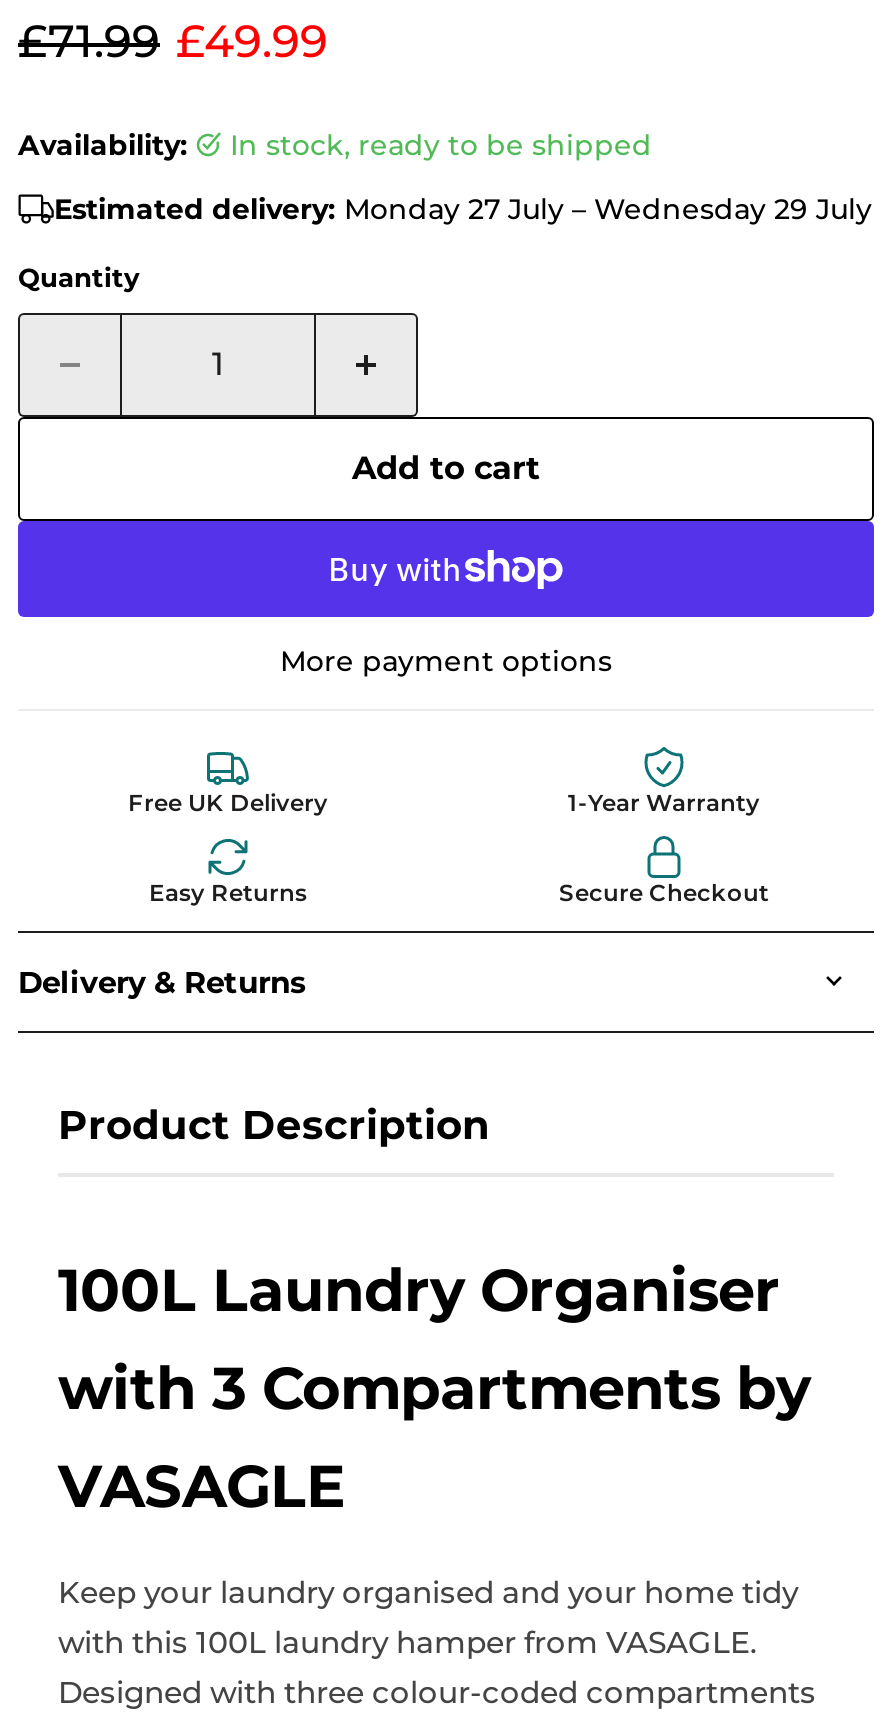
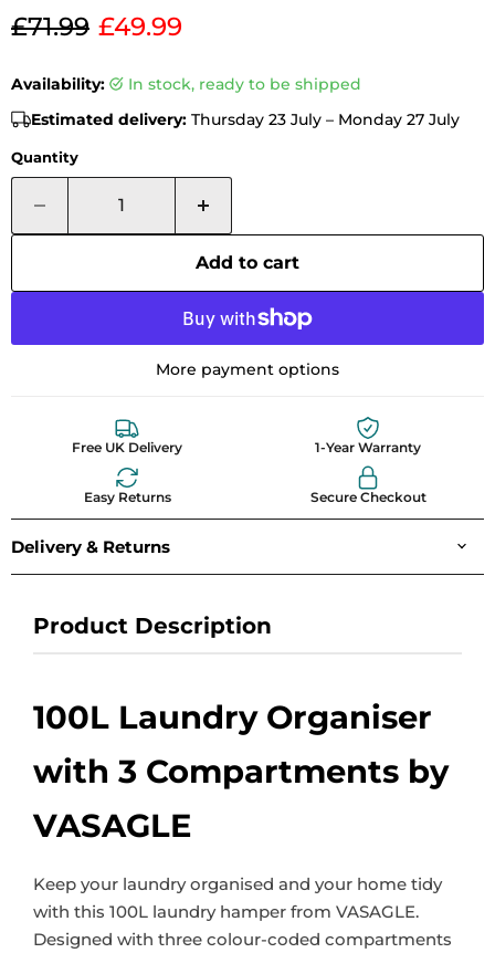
[54,190,872,226] Estimated delivery: Monday 27 July – Wednesday 29 July -> [31,109,460,129] Estimated delivery: Thursday 23 July – Monday 27 July

